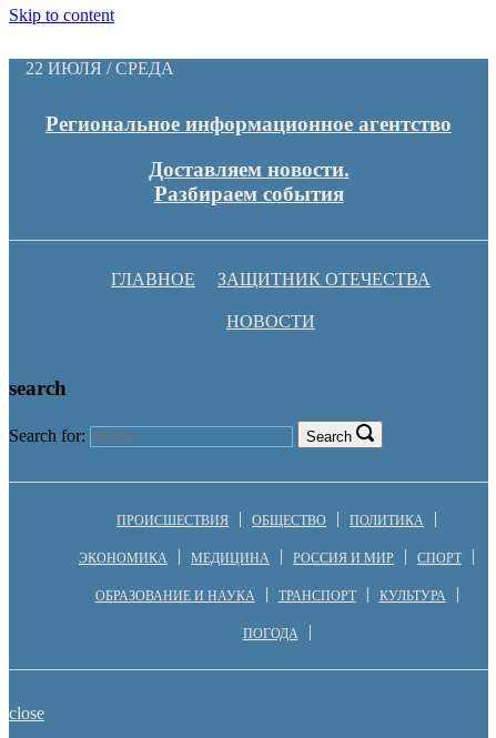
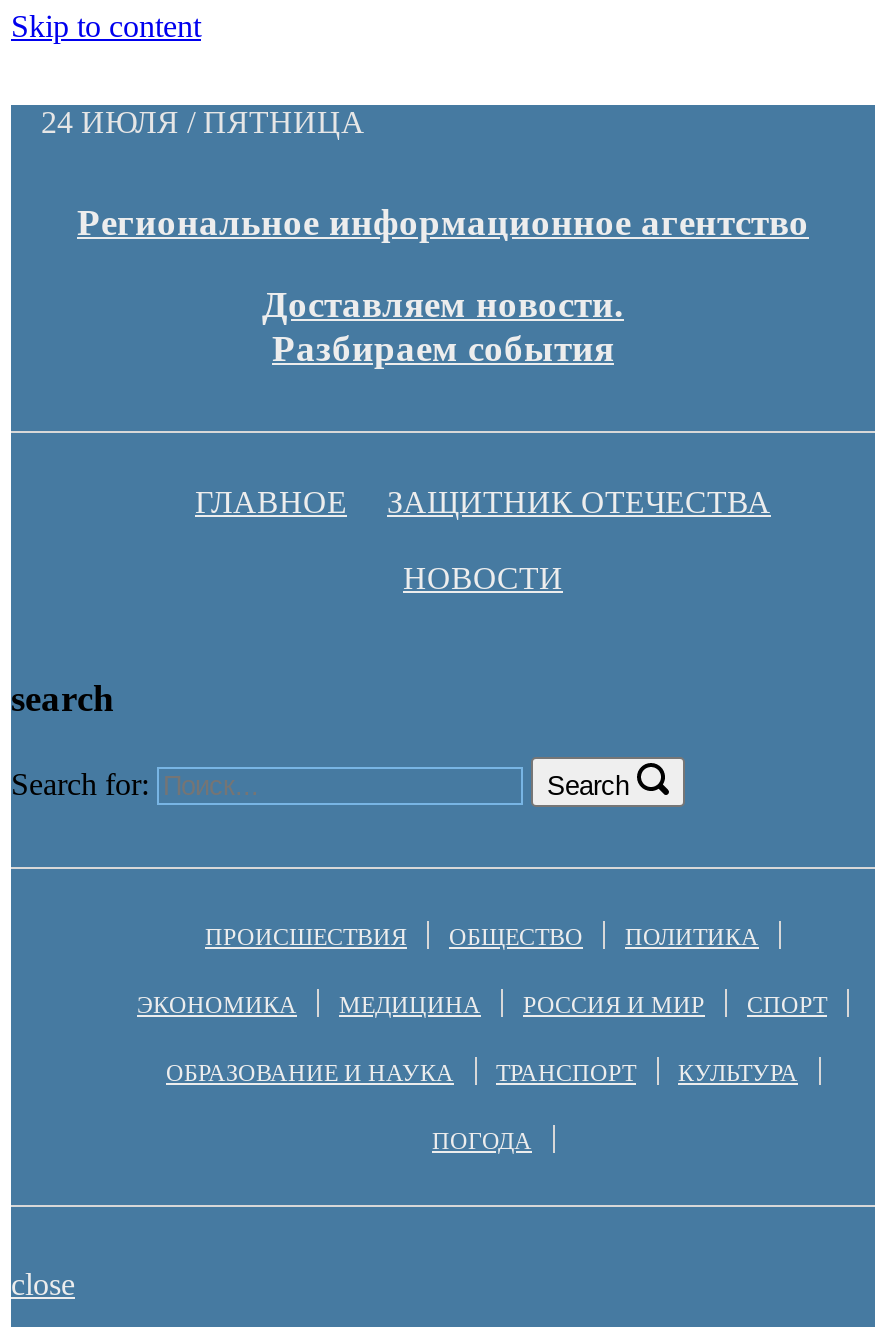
[26,59,174,78] 22 ИЮЛЯ / СРЕДА -> [41,105,365,139] 24 ИЮЛЯ / ПЯТНИЦА

